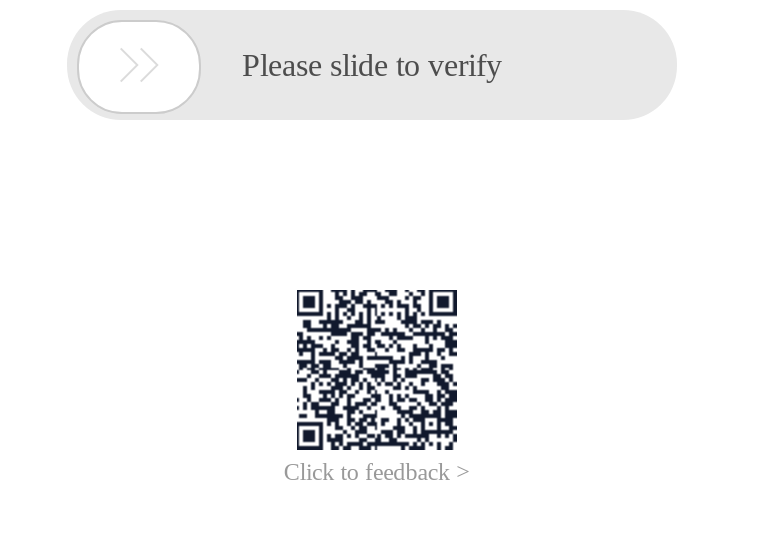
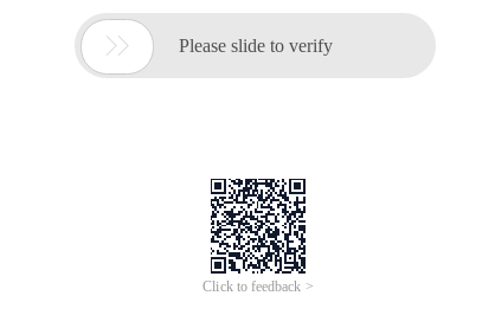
[297,290,459,452] [image] -> [210,178,307,275] [image]

